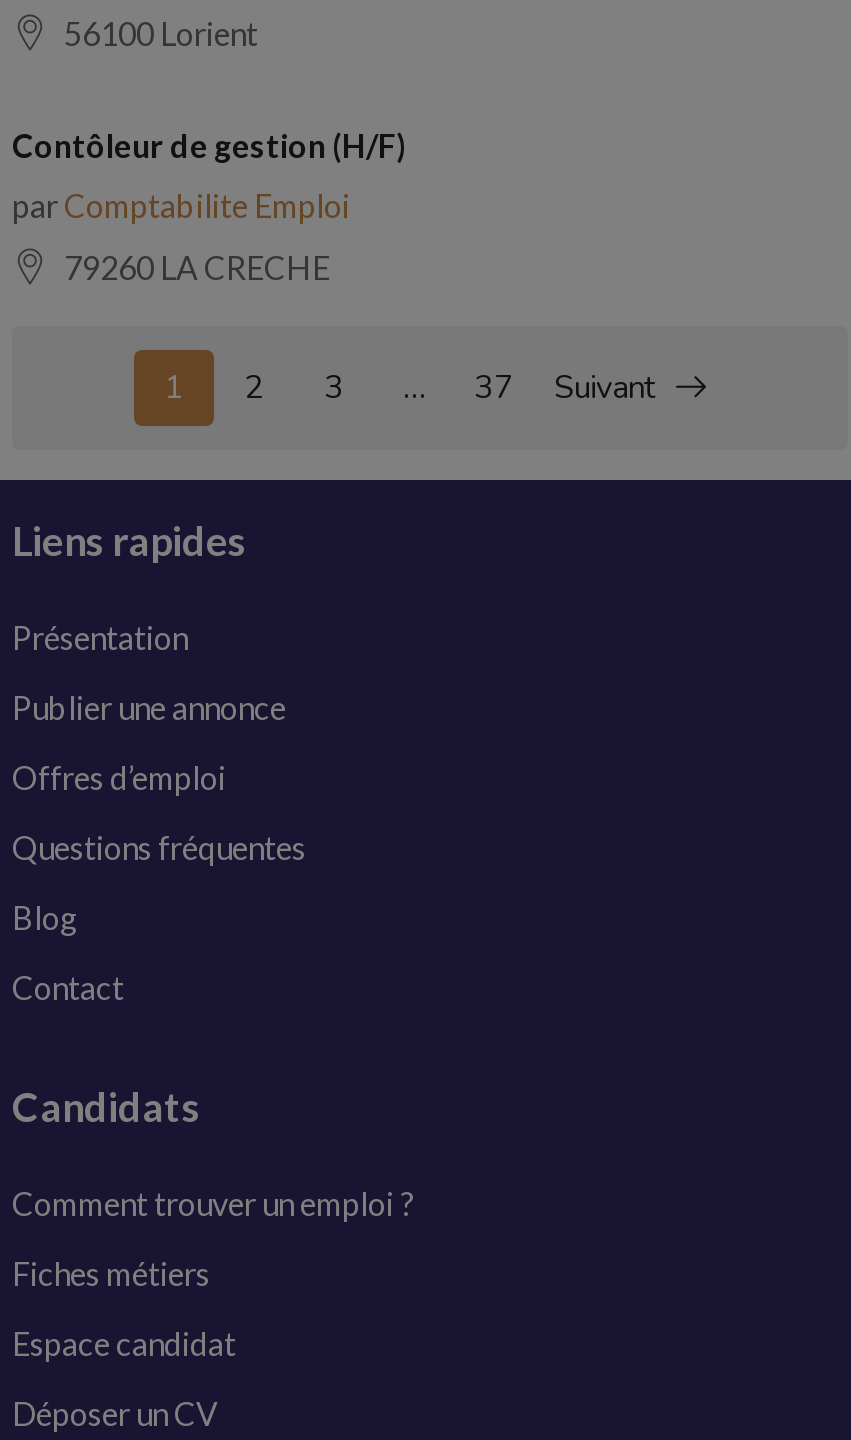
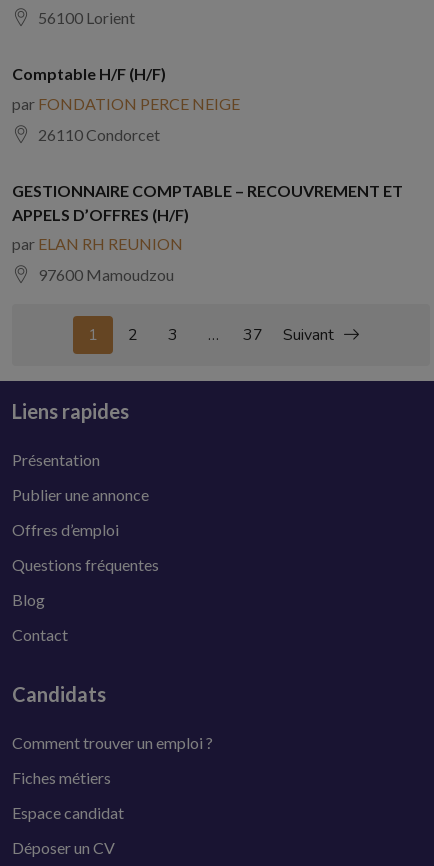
[12,125,406,285] Contôleur de gestion (H/F) | par Comptabilite Emploi | 79260 LA CRECHE -> [12,64,403,284] Comptable H/F (H/F) | par FONDATION PERCE NEIGE | 26110 Condorcet | GESTIONNAIRE COMPTABLE – RECOUVREMENT ET | APPELS D’OFFRES (H/F) | par ELAN RH REUNION | 97600 Mamoudzou

